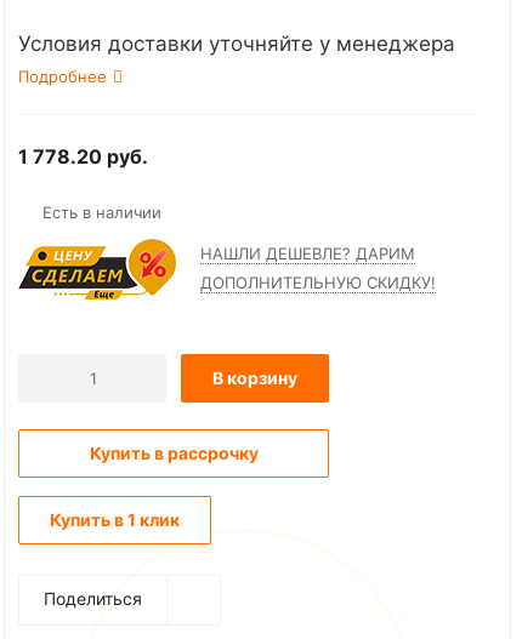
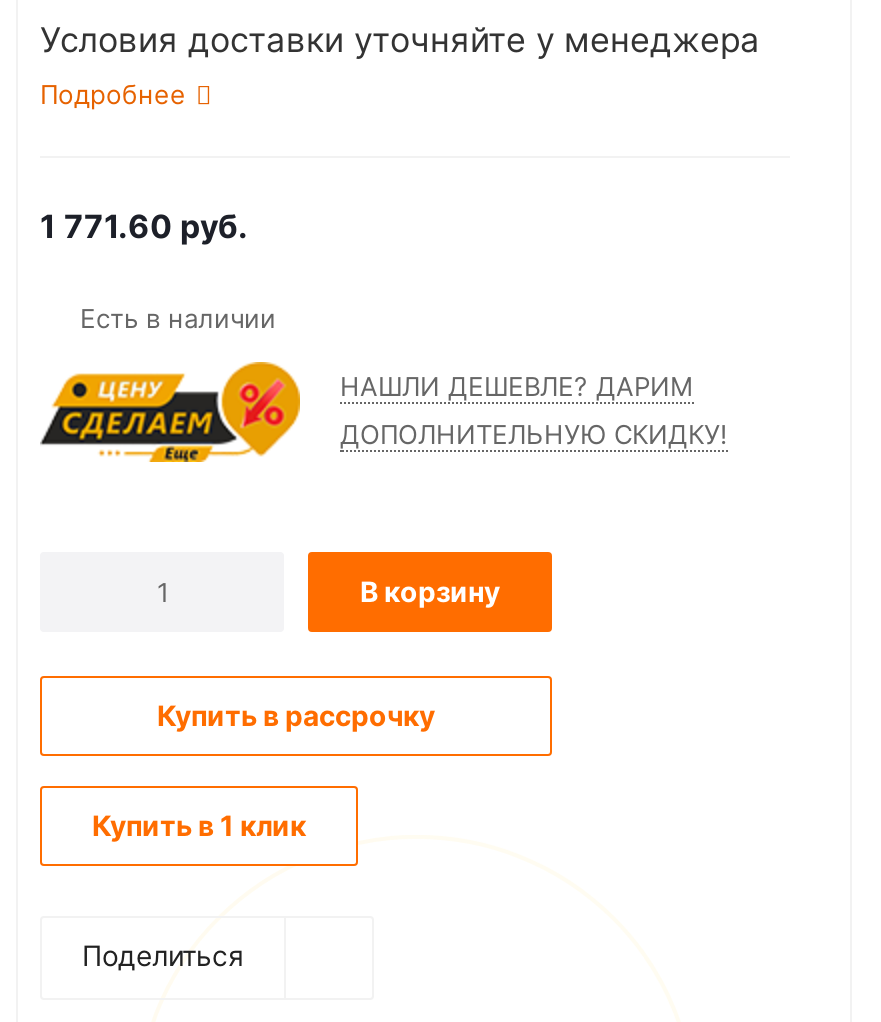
[18,144,148,169] 1 778.20 руб. -> [40,206,248,246] 1 771.60 руб.

